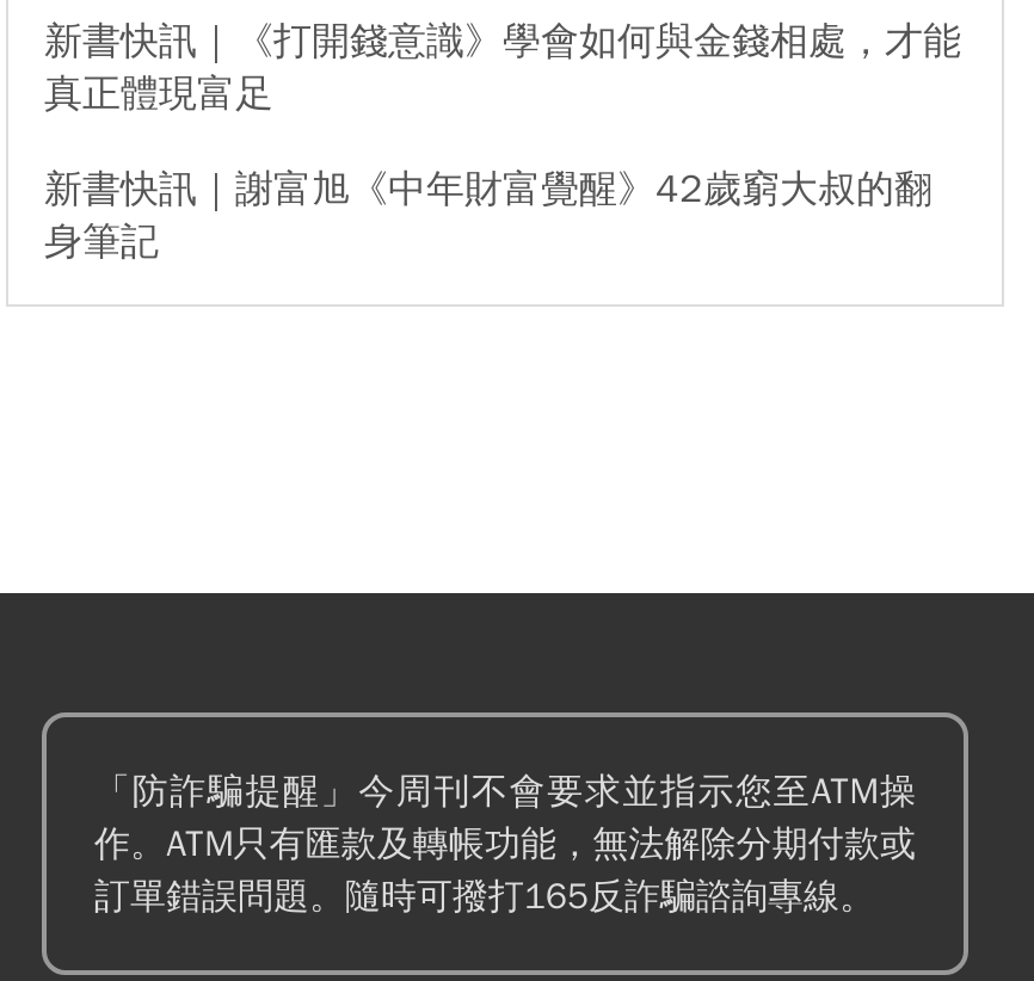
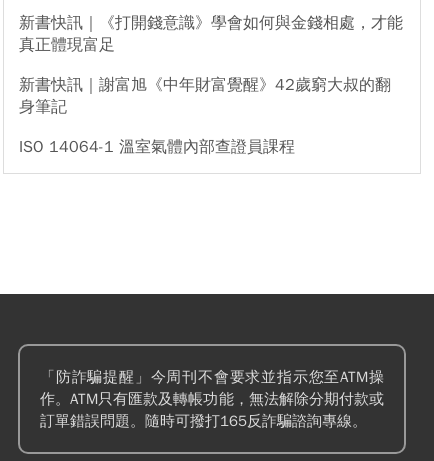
none -> [19,137,295,157] ISO 14064-1 溫室氣體內部查證員課程

